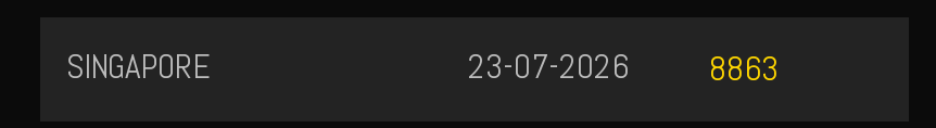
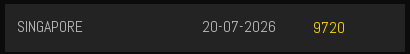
[468,46,629,90] 23-07-2026 -> [202,17,276,37] 20-07-2026
[709,48,779,91] 8863 -> [313,18,345,38] 9720

